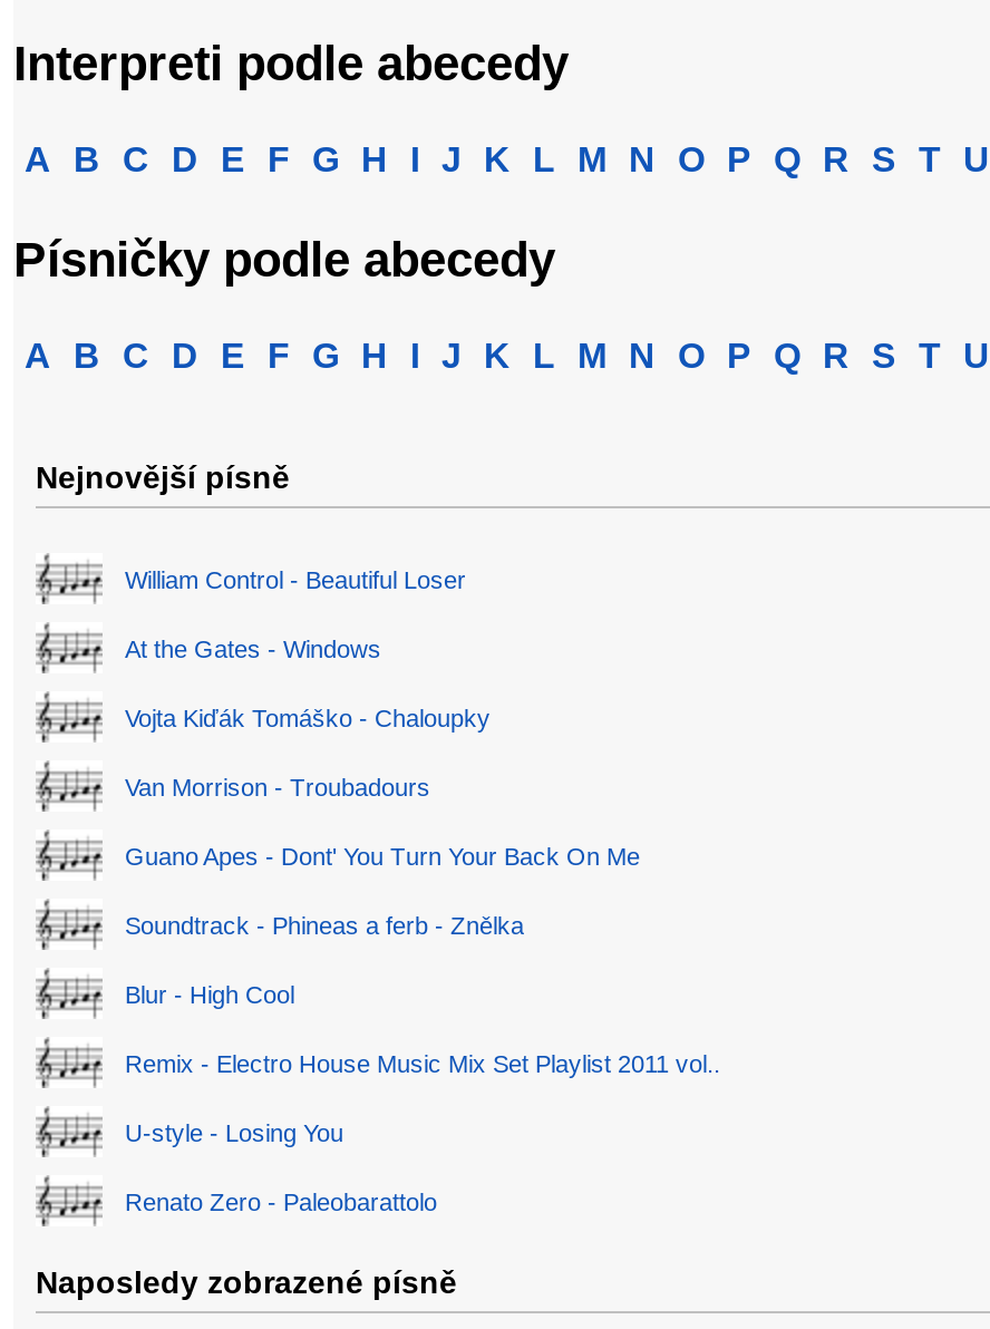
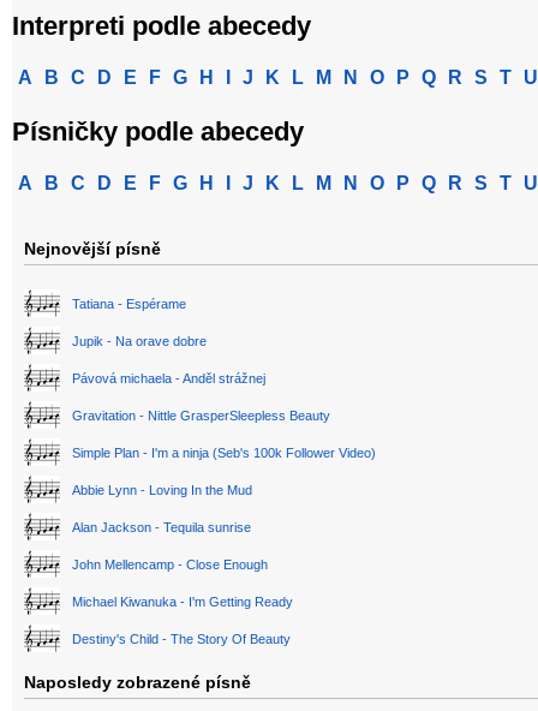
[125,566,466,593] William Control - Beautiful Loser -> [72,297,186,311] Tatiana - Espérame
[125,636,381,662] At the Gates - Windows -> [72,334,207,348] Jupik - Na orave dobre
[125,705,491,731] Vojta Kiďák Tomáško - Chaloupky -> [72,371,265,386] Pávová michaela - Anděl strážnej
[125,774,430,801] Van Morrison - Troubadours -> [72,408,330,423] Gravitation - Nittle GrasperSleepless Beauty
[125,843,640,870] Guano Apes - Dont' You Turn Your Back On Me -> [72,446,376,460] Simple Plan - I'm a ninja (Seb's 100k Follower Video)
[125,912,524,939] Soundtrack - Phineas a ferb - Znělka -> [72,483,252,497] Abbie Lynn - Loving In the Mud
[125,981,294,1008] Blur - High Cool -> [72,520,251,534] Alan Jackson - Tequila sunrise
[125,1050,720,1077] Remix - Electro House Music Mix Set Playlist 2011 vol.. -> [72,557,268,572] John Mellencamp - Close Enough
[125,1119,343,1146] U-style - Losing You -> [72,595,293,609] Michael Kiwanuka - I'm Getting Ready
[125,1189,437,1215] Renato Zero - Paleobarattolo -> [72,632,291,646] Destiny's Child - The Story Of Beauty

